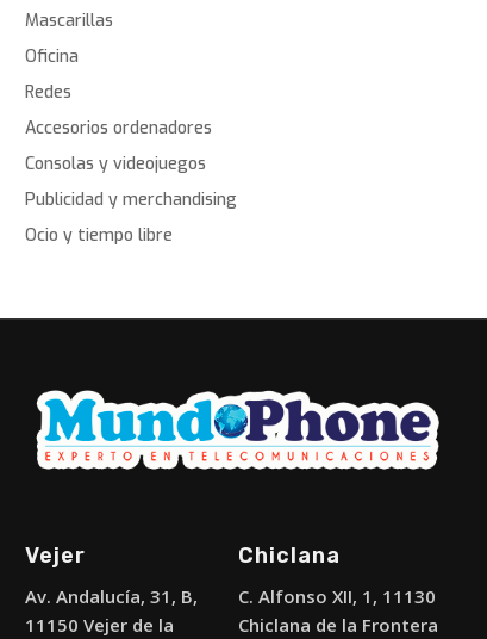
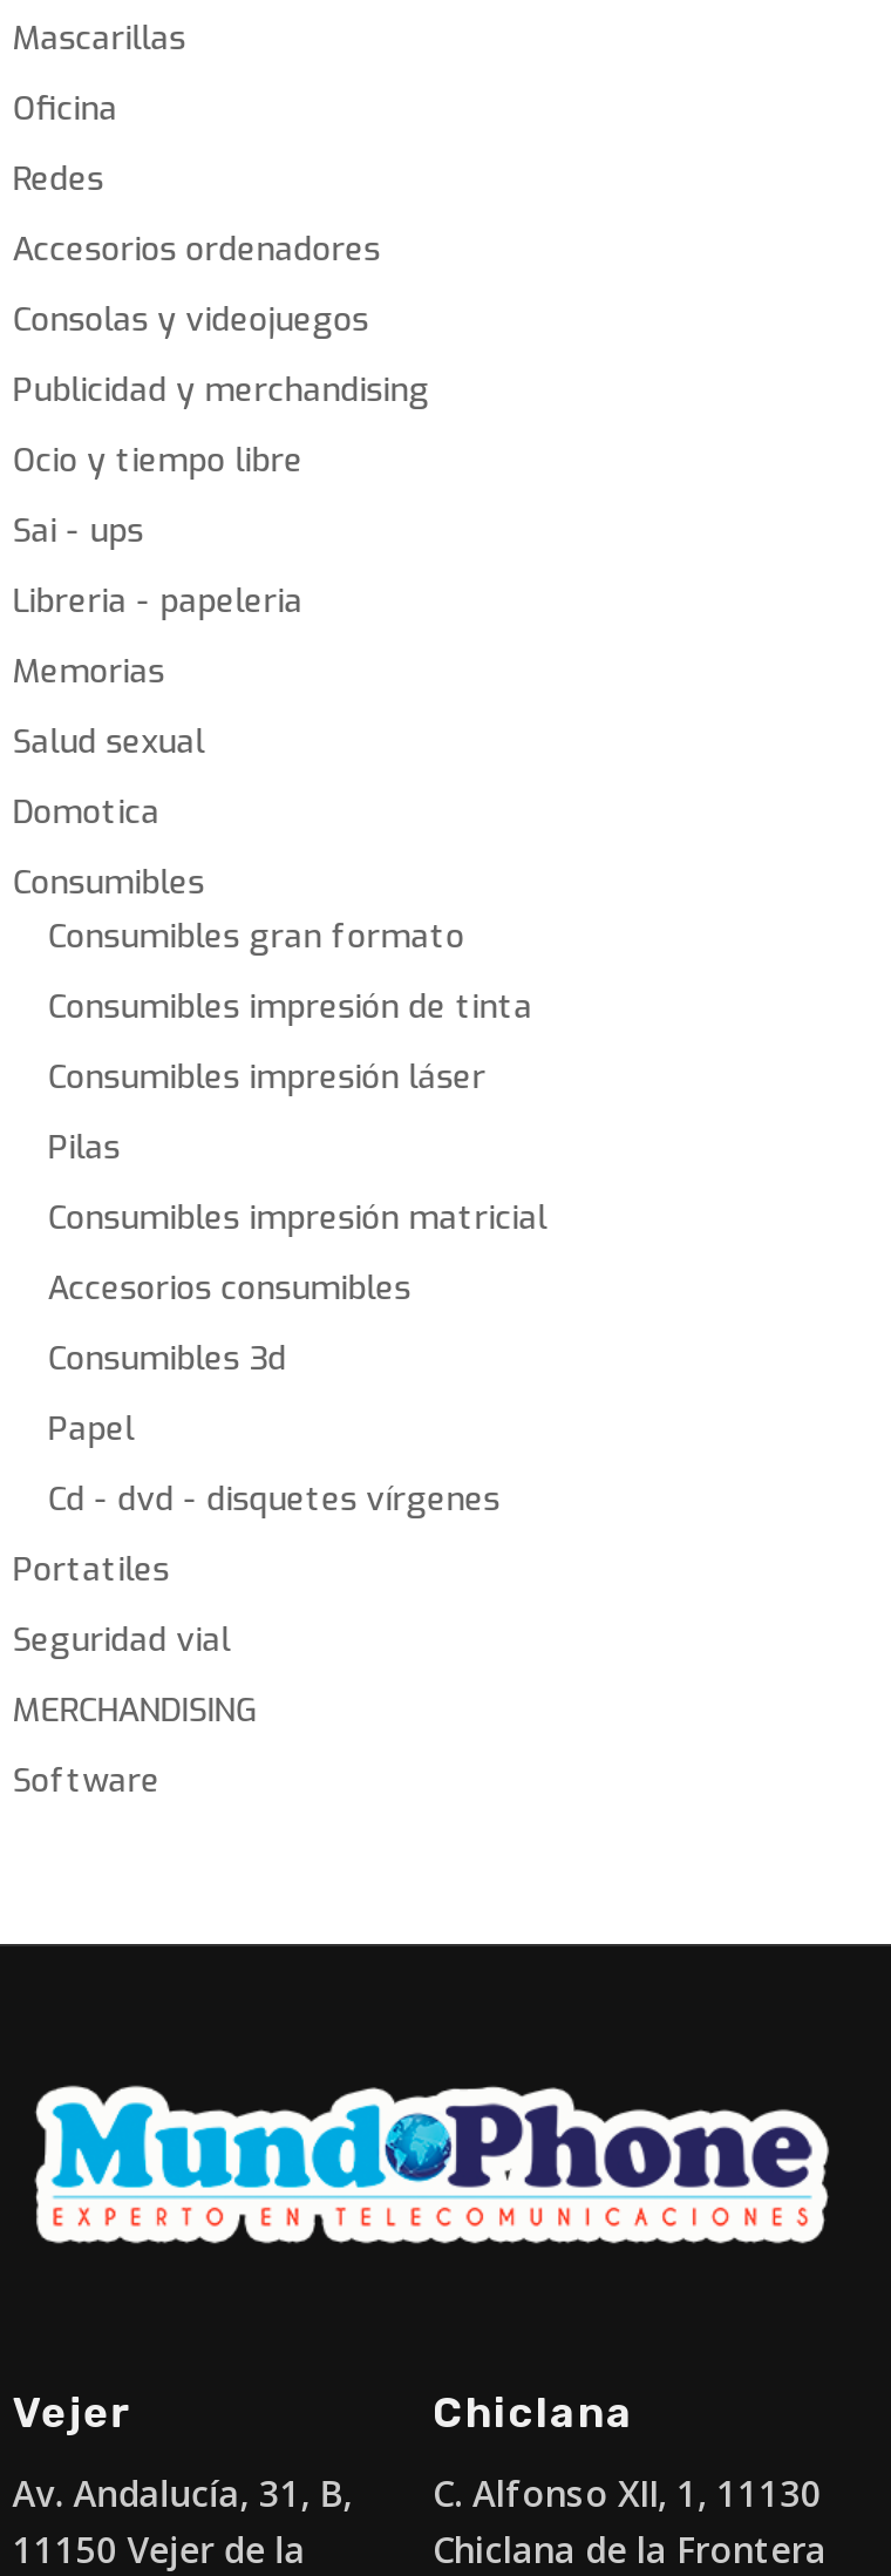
none -> [12,509,547,1804] Sai - ups | Libreria - papeleria | Memorias | Salud sexual | Domotica | Consumibles | Consumibles gran formato | Consumibles impresión de tinta | Consumibles impresión láser | Pilas | Consumibles impresión matricial | Accesorios consumibles | Consumibles 3d | Papel | Cd - dvd - disquetes vírgenes | Portatiles | Seguridad vial | MERCHANDISING | Software

